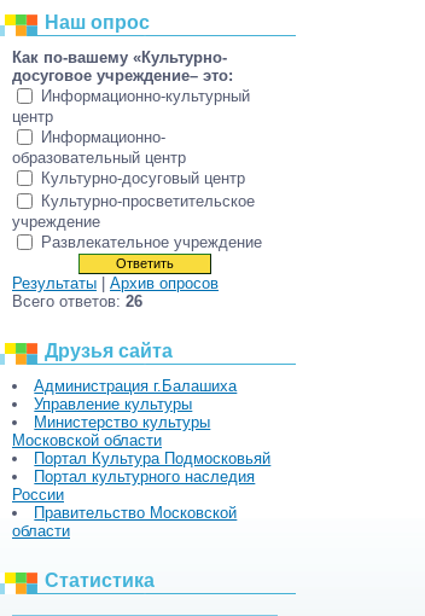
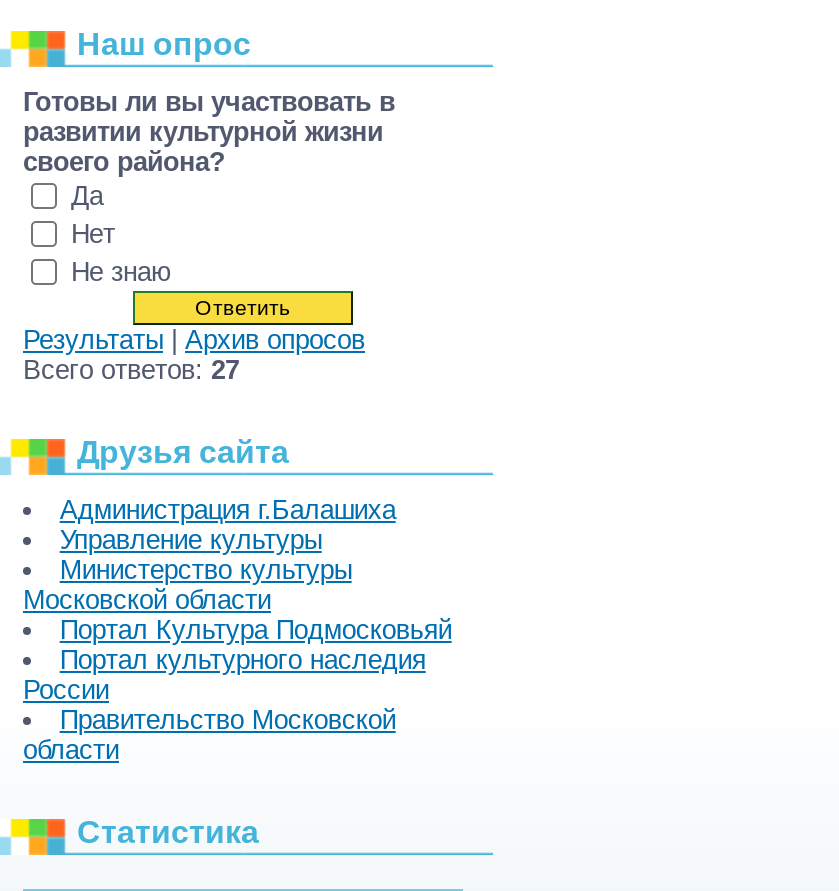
[12,48,262,251] Как по-вашему «Культурно- | досуговое учреждение– это: | Информационно-культурный | центр | Информационно- | образовательный центр | Культурно-досуговый центр | Культурно-просветительское | учреждение | Развлекательное учреждение -> [23,87,395,287] Готовы ли вы участвовать в | развитии культурной жизни | своего района? | Да | Нет | Не знаю
[12,292,142,311] Всего ответов:26 -> [23,355,239,385] Всего ответов:27

